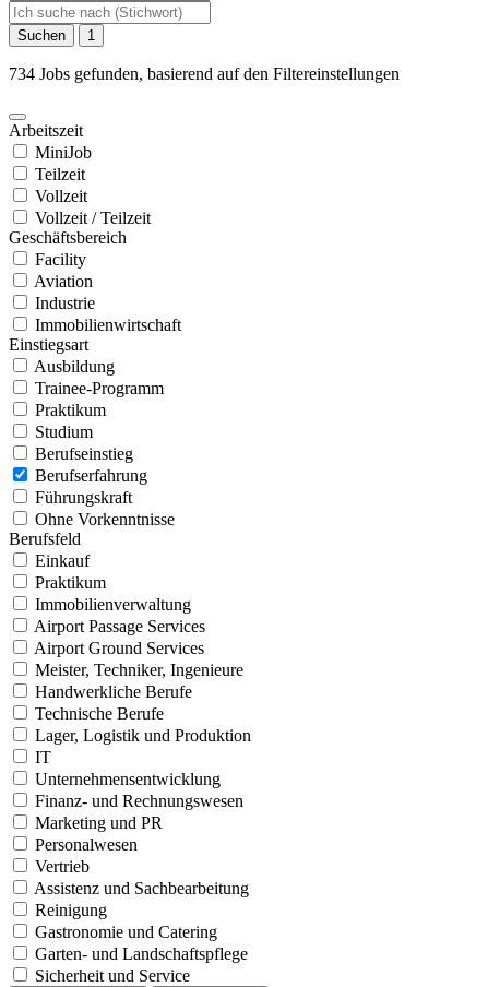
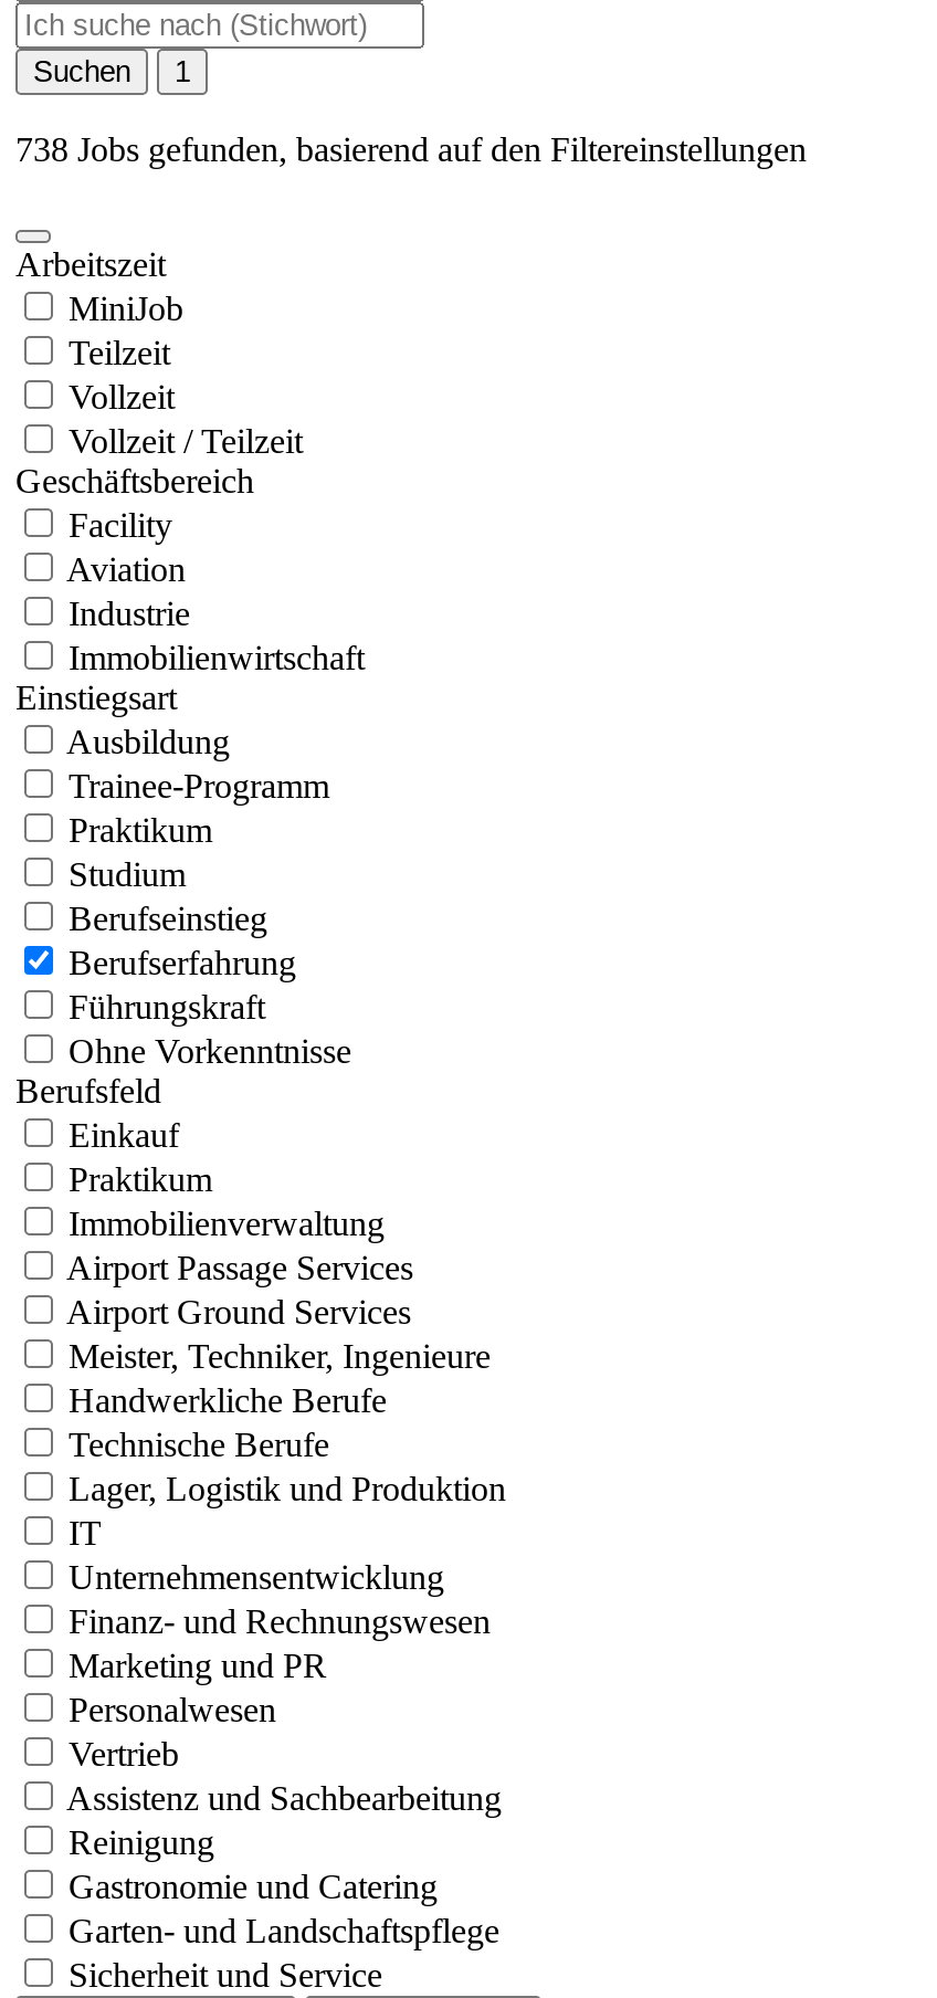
[9,64,400,83] 734 Jobs gefunden, basierend auf den Filtereinstellungen -> [15,130,807,168] 738 Jobs gefunden, basierend auf den Filtereinstellungen

